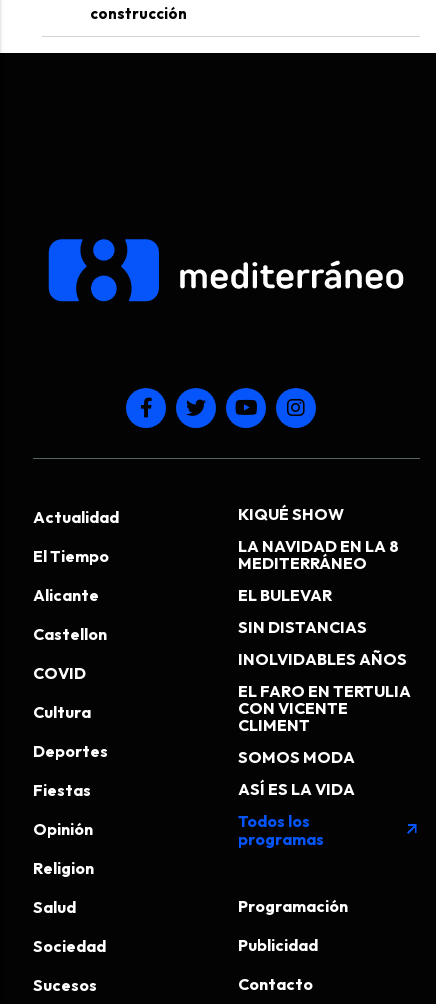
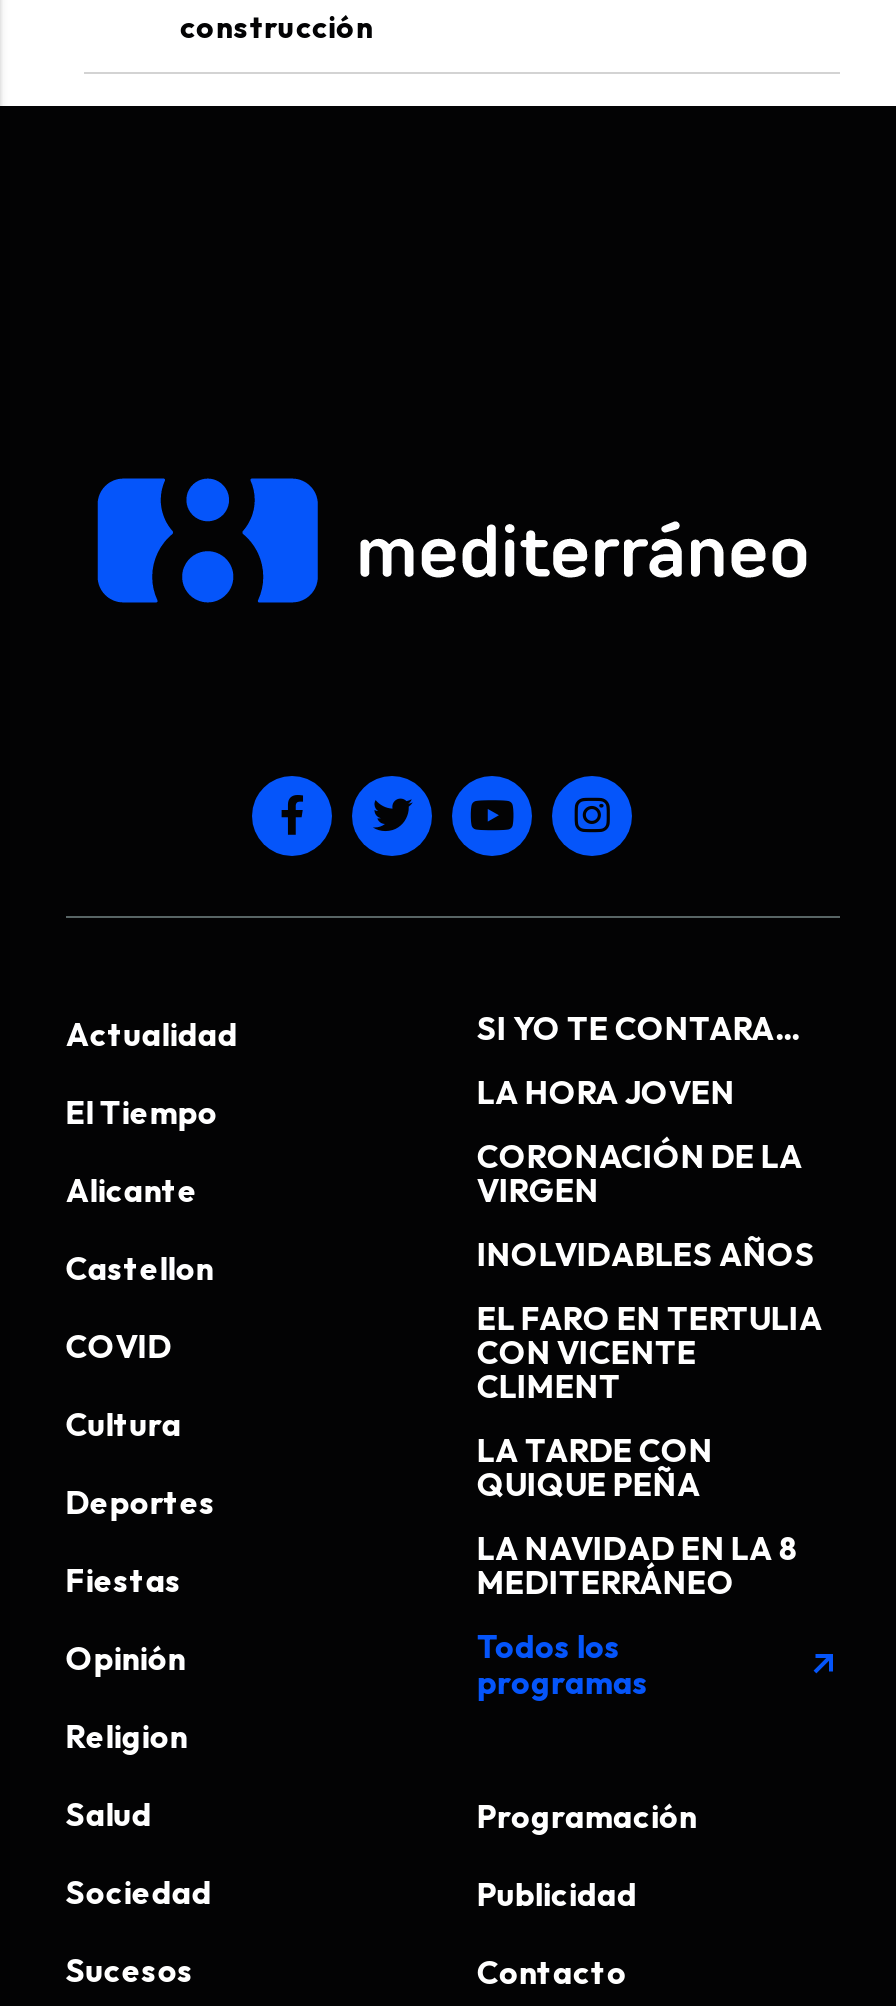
[238,504,367,637] KIQUÉ SHOW | EL BULEVAR | SIN DISTANCIAS -> [477,1009,803,1213] SI YO TE CONTARA... | LA HORA JOVEN | CORONACIÓN DE LA | VIRGEN
moved [238,536,399,574] -> [477,1529,799,1605]: LA NAVIDAD EN LA 8 | MEDITERRÁNEO
moved [238,649,411,736] -> [477,1235,823,1409]: INOLVIDABLES AÑOS | EL FARO EN TERTULIA | CON VICENTE | CLIMENT
[238,747,355,767] SOMOS MODA -> [477,1431,713,1507] LA TARDE CON | QUIQUE PEÑA
[238,779,355,799] ASÍ ES LA VIDA -> none

